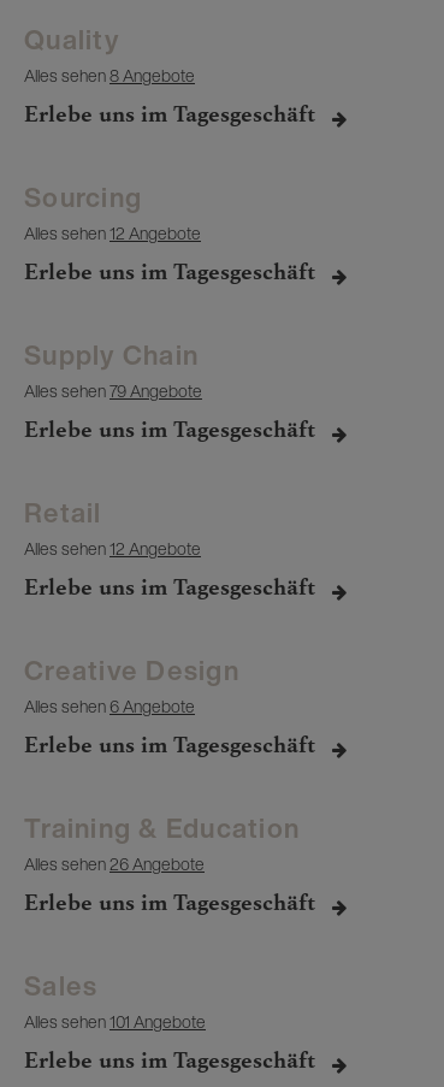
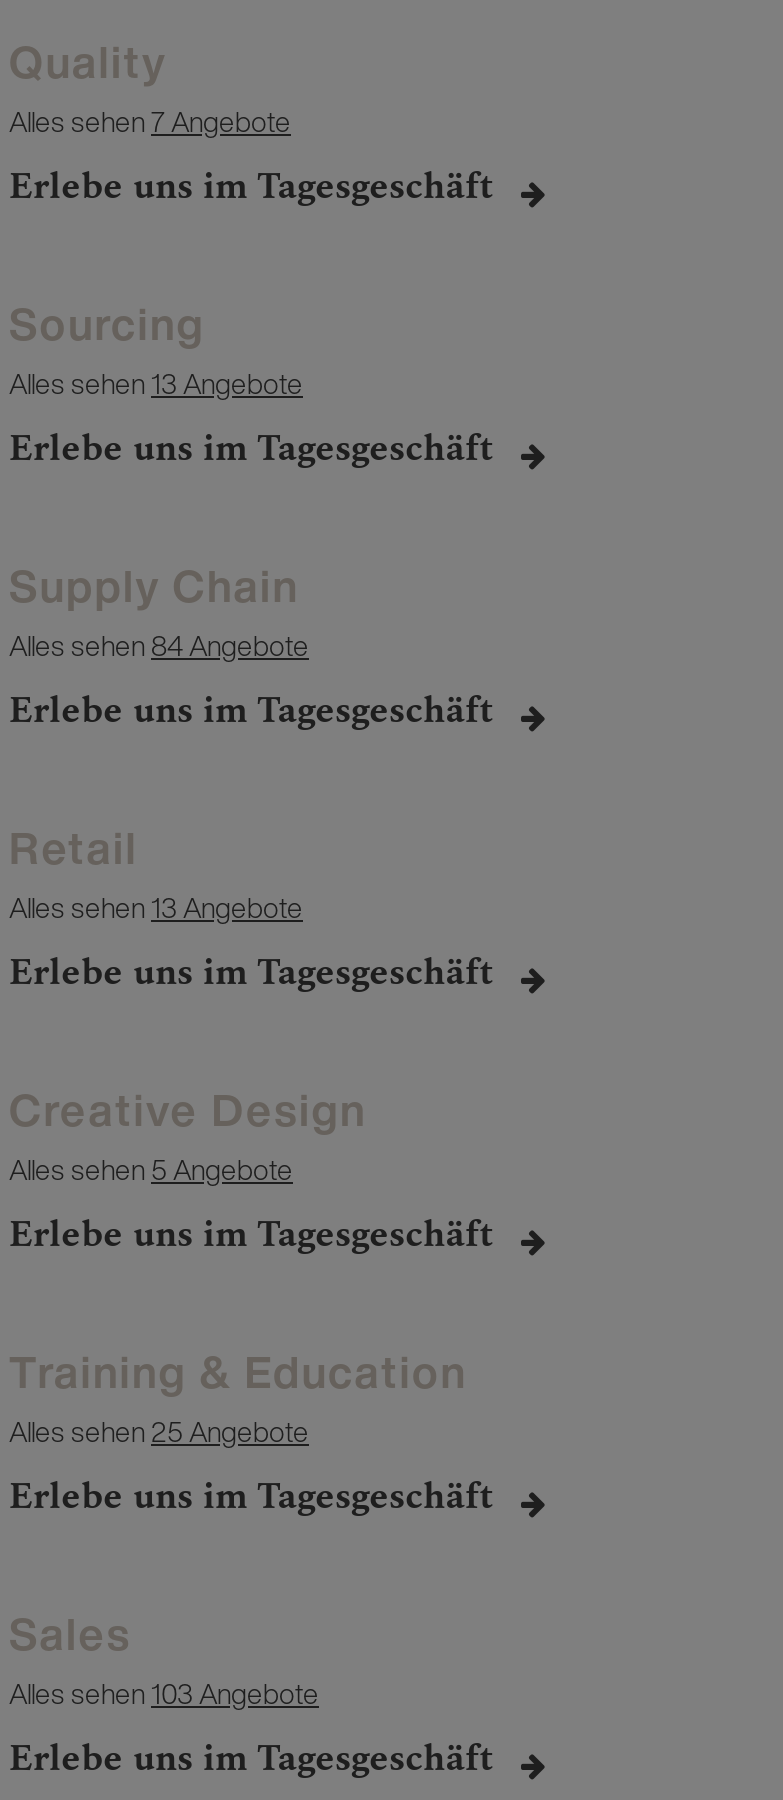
[24,63,195,88] Alles sehen8 Angebote -> [9,100,291,142] Alles sehen7 Angebote
[24,220,201,246] Alles sehen 12 Angebote -> [9,362,303,404] Alles sehen 13 Angebote
[24,378,202,403] Alles sehen 79 Angebote -> [9,624,309,666] Alles sehen 84 Angebote
[24,536,201,561] Alles sehen 12 Angebote -> [9,886,303,928] Alles sehen 13 Angebote
[24,693,195,719] Alles sehen 6 Angebote -> [9,1148,293,1190] Alles sehen 5 Angebote
[24,851,205,876] Alles sehen 26 Angebote -> [9,1410,309,1452] Alles sehen 25 Angebote
[24,1009,206,1034] Alles sehen 101 Angebote -> [9,1672,319,1714] Alles sehen 103 Angebote

